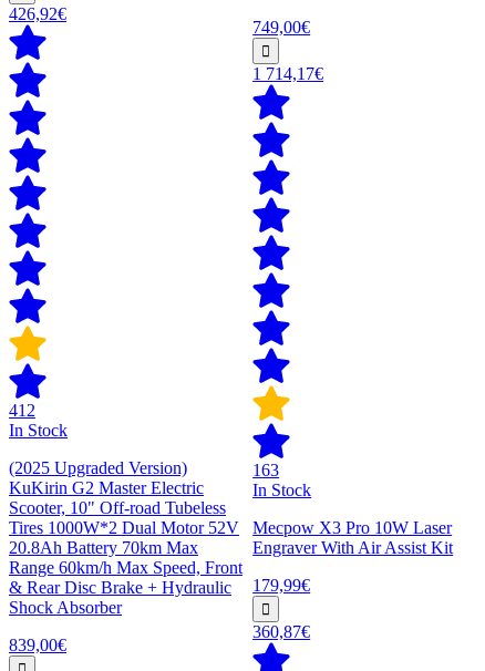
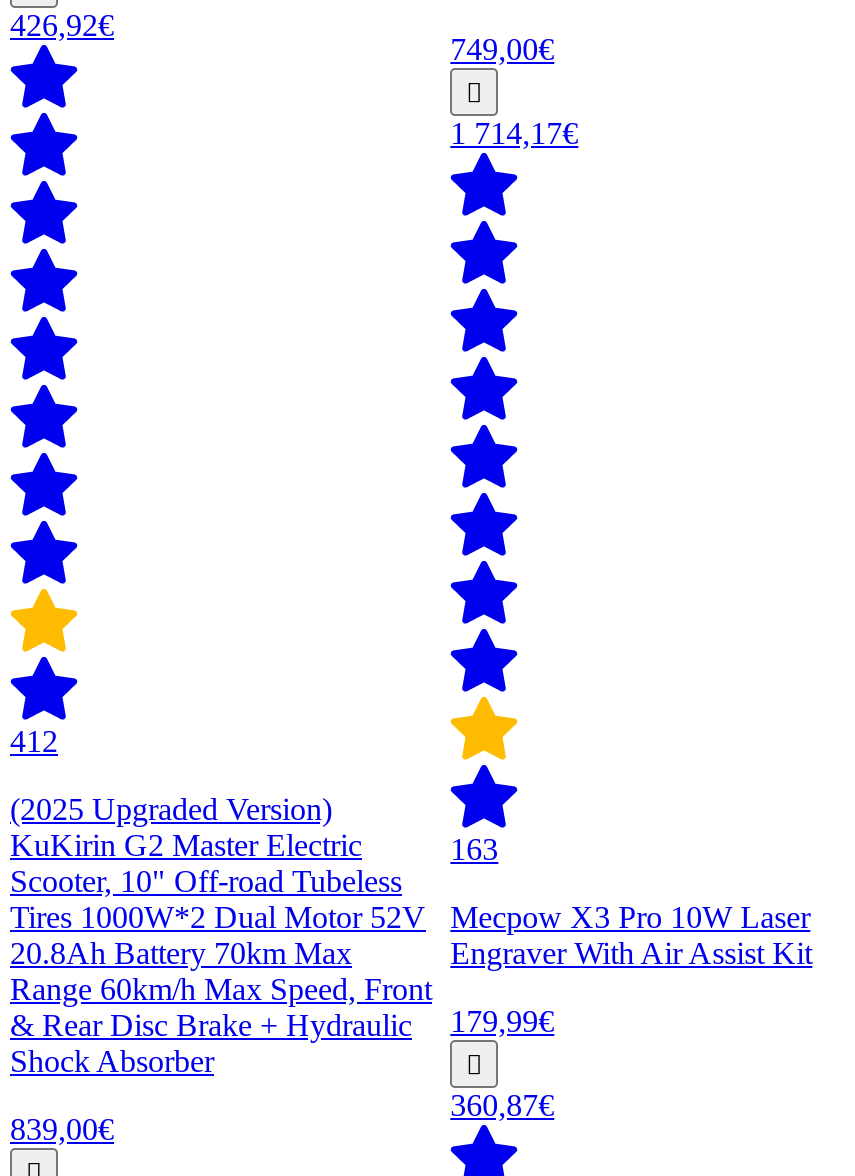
[9,421,68,439] In Stock -> none
[253,480,311,499] In Stock -> none

